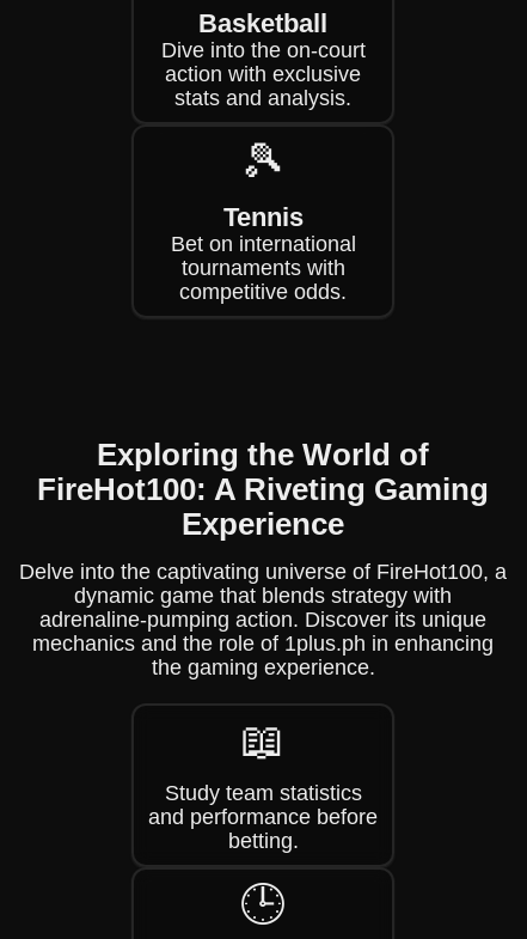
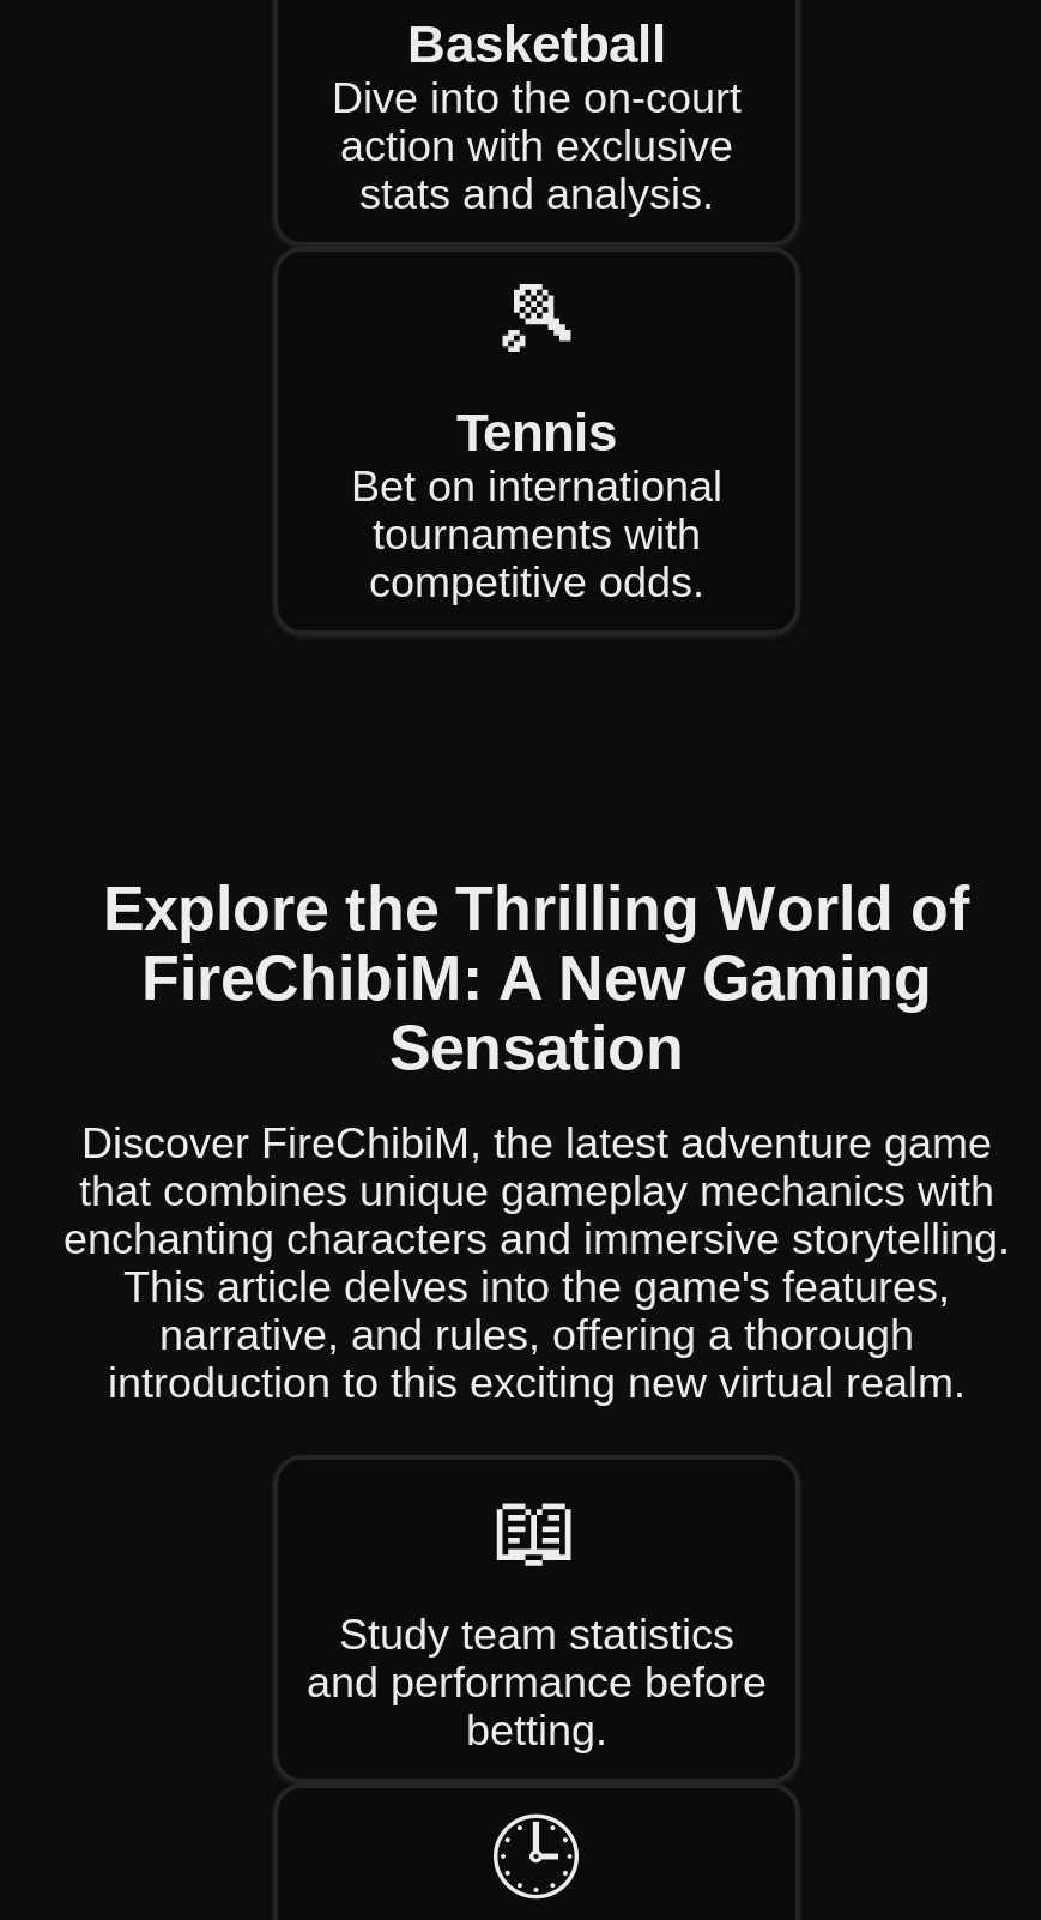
[37,437,489,542] Exploring the World of | FireHot100: A Riveting Gaming | Experience -> [103,873,970,1083] Explore the Thrilling World of | FireChibiM: A New Gaming | Sensation
[19,560,507,679] Delve into the captivating universe of FireHot100, a | dynamic game that blends strategy with | adrenaline-pumping action. Discover its unique | mechanics and the role of 1plus.ph in enhancing | the gaming experience. -> [63,1119,1010,1407] Discover FireChibiM, the latest adventure game | that combines unique gameplay mechanics with | enchanting characters and immersive storytelling. | This article delves into the game's features, | narrative, and rules, offering a thorough | introduction to this exciting new virtual realm.

